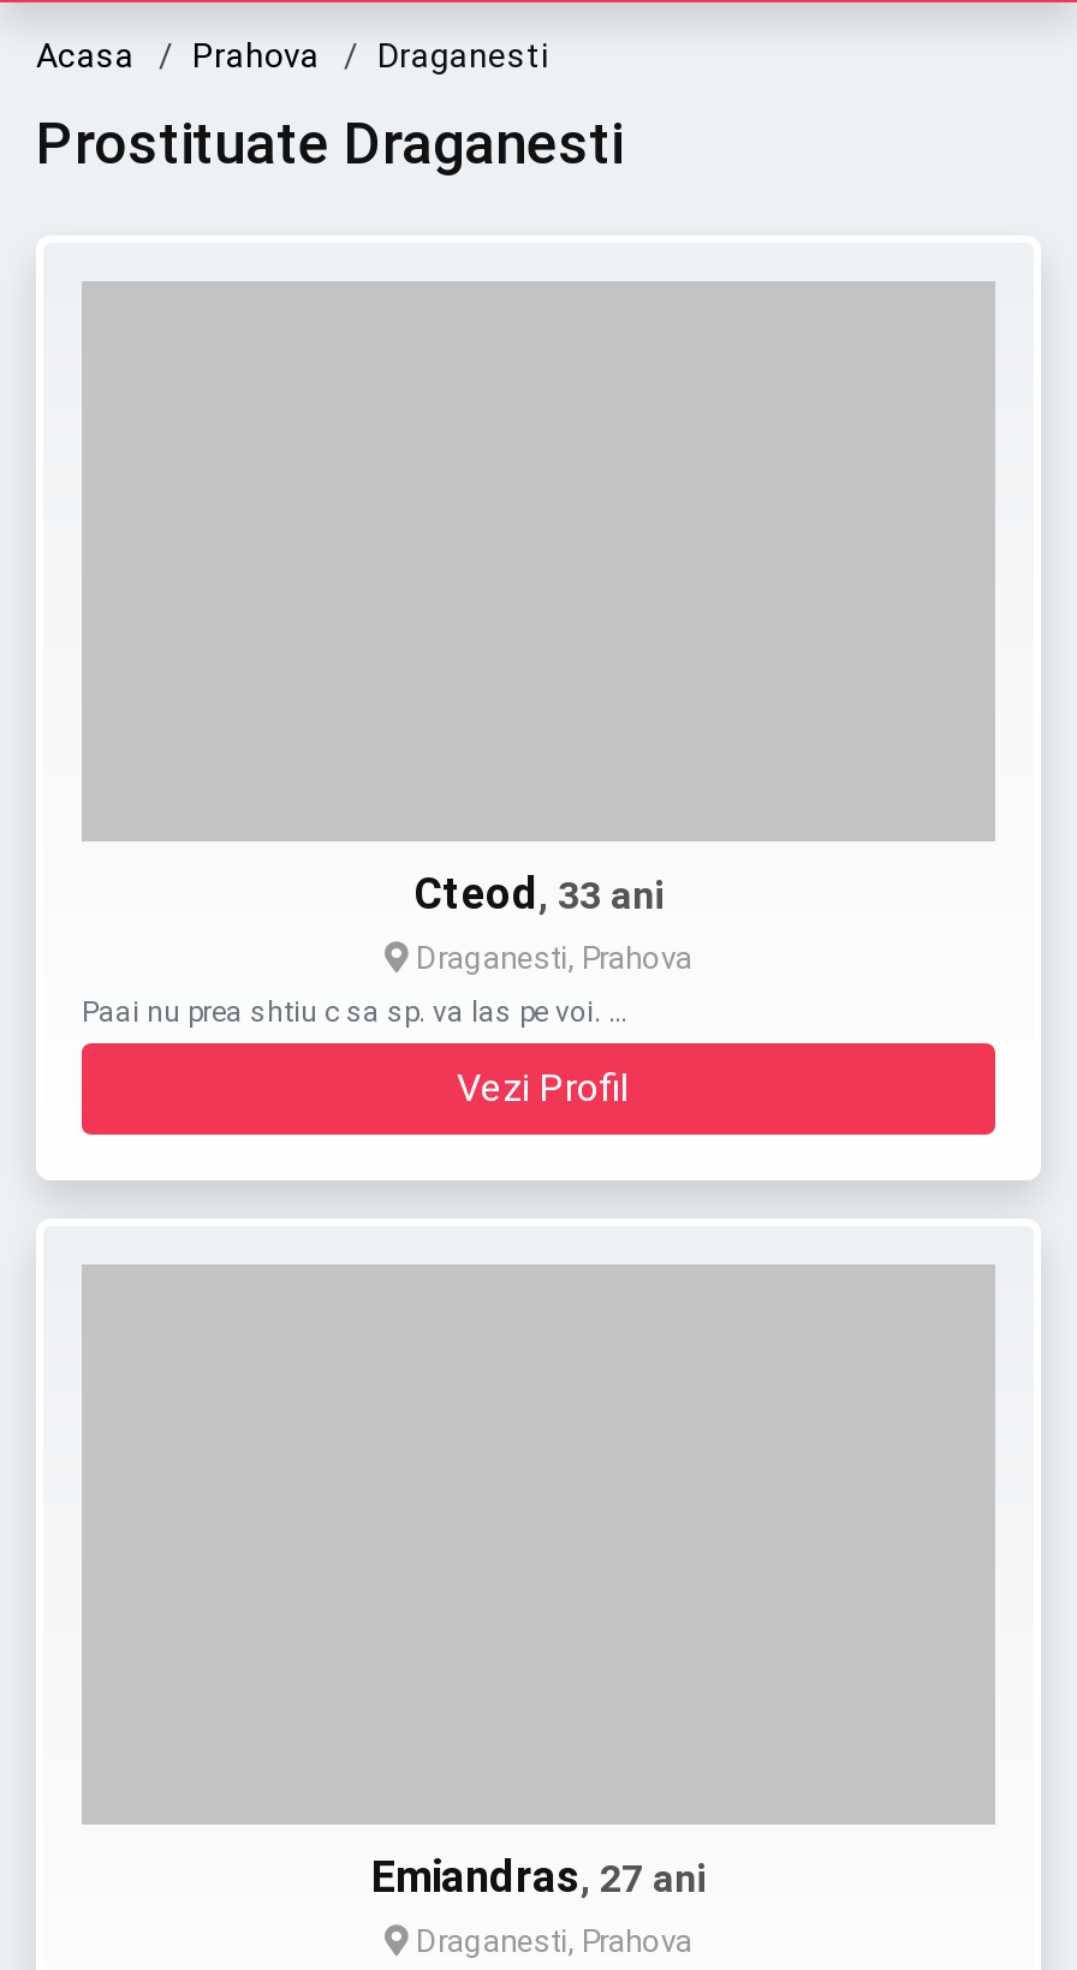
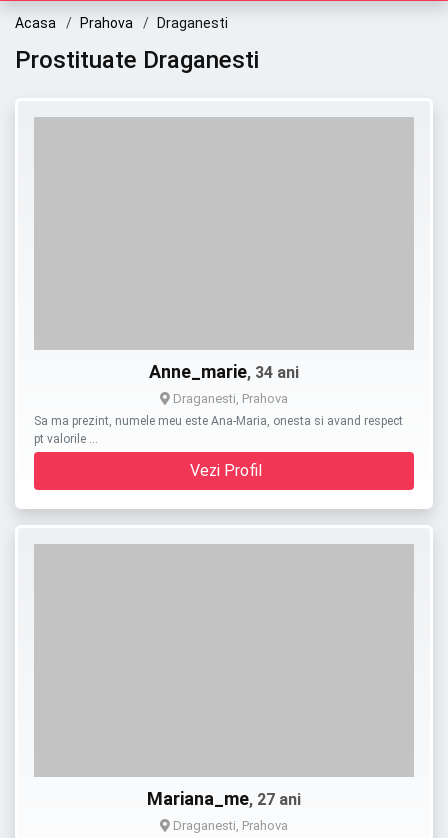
[413,868,664,918] Cteod, 33 ani -> [149,361,299,382] Anne_marie, 34 ani
[82,995,630,1029] Paai nu prea shtiu c sa sp. va las pe voi. … -> [34,414,403,446] Sa ma prezint, numele meu este Ana-Maria, onesta si avand respect | pt valorile …
[371,1851,706,1901] Emiandras, 27 ani -> [147,788,301,809] Mariana_me, 27 ani

